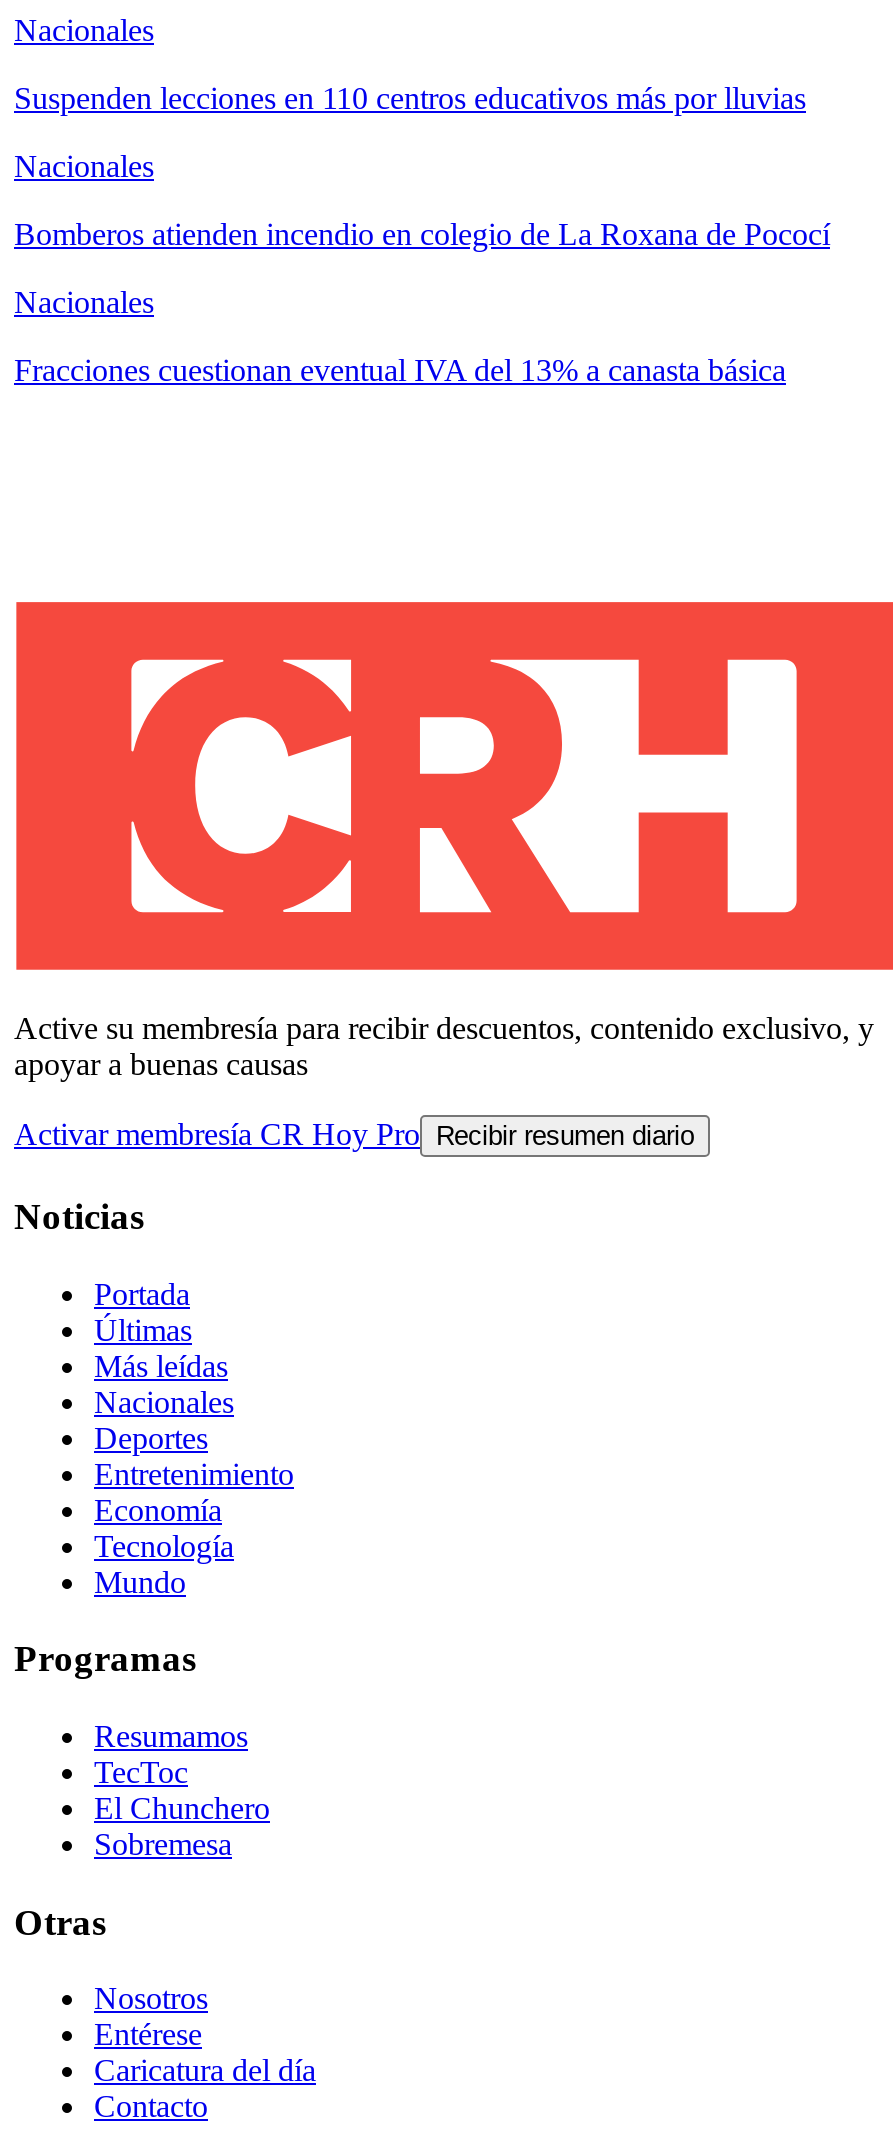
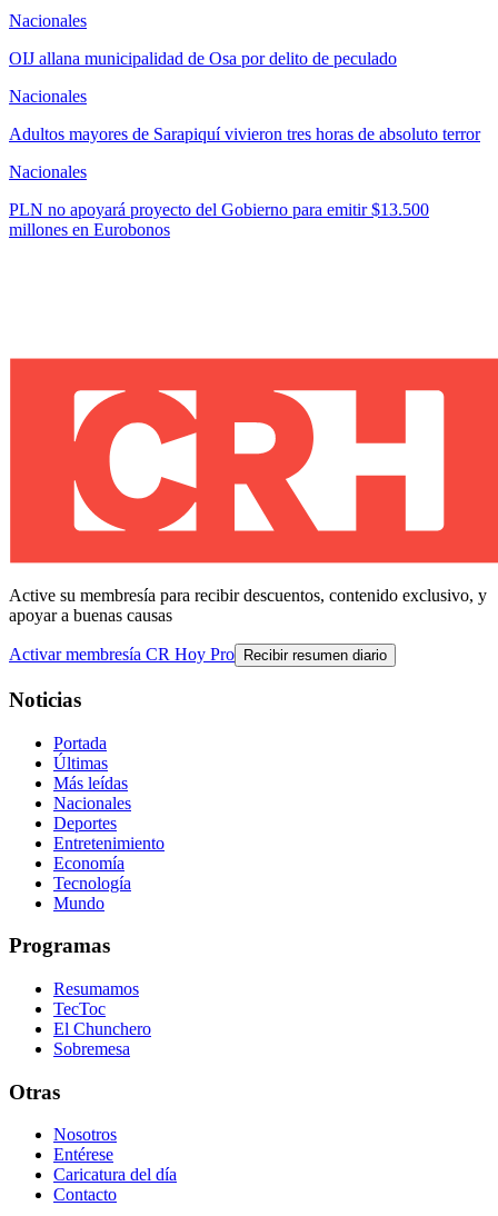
[14,81,806,115] Suspenden lecciones en 110 centros educativos más por lluvias -> [9,49,397,68] OIJ allana municipalidad de Osa por delito de peculado
[14,217,830,251] Bomberos atienden incendio en colegio de La Roxana de Pococí -> [9,125,480,143] Adultos mayores de Sarapiquí vivieron tres horas de absoluto terror
[14,353,786,387] Fracciones cuestionan eventual IVA del 13% a canasta básica -> [9,200,429,239] PLN no apoyará proyecto del Gobierno para emitir $13.500 | millones en Eurobonos

